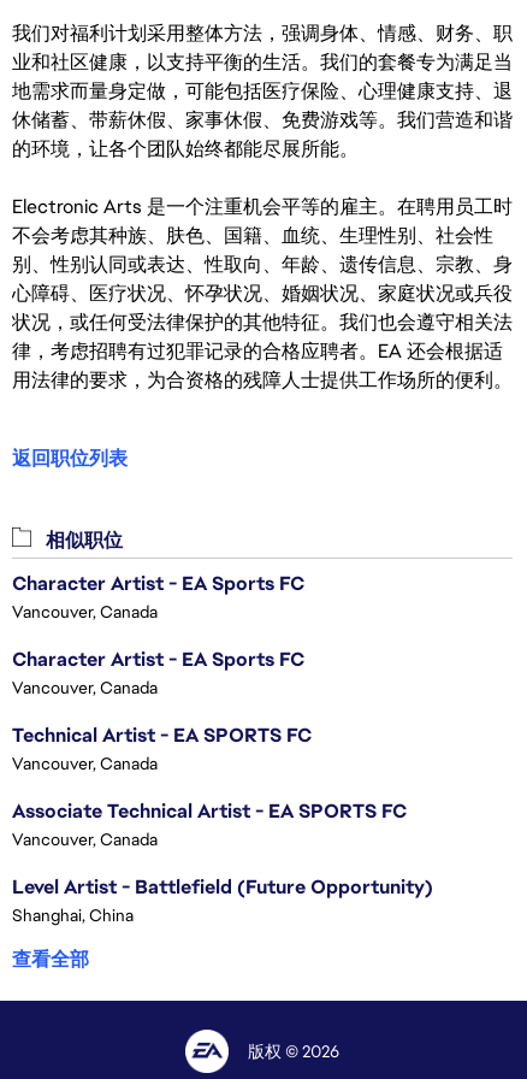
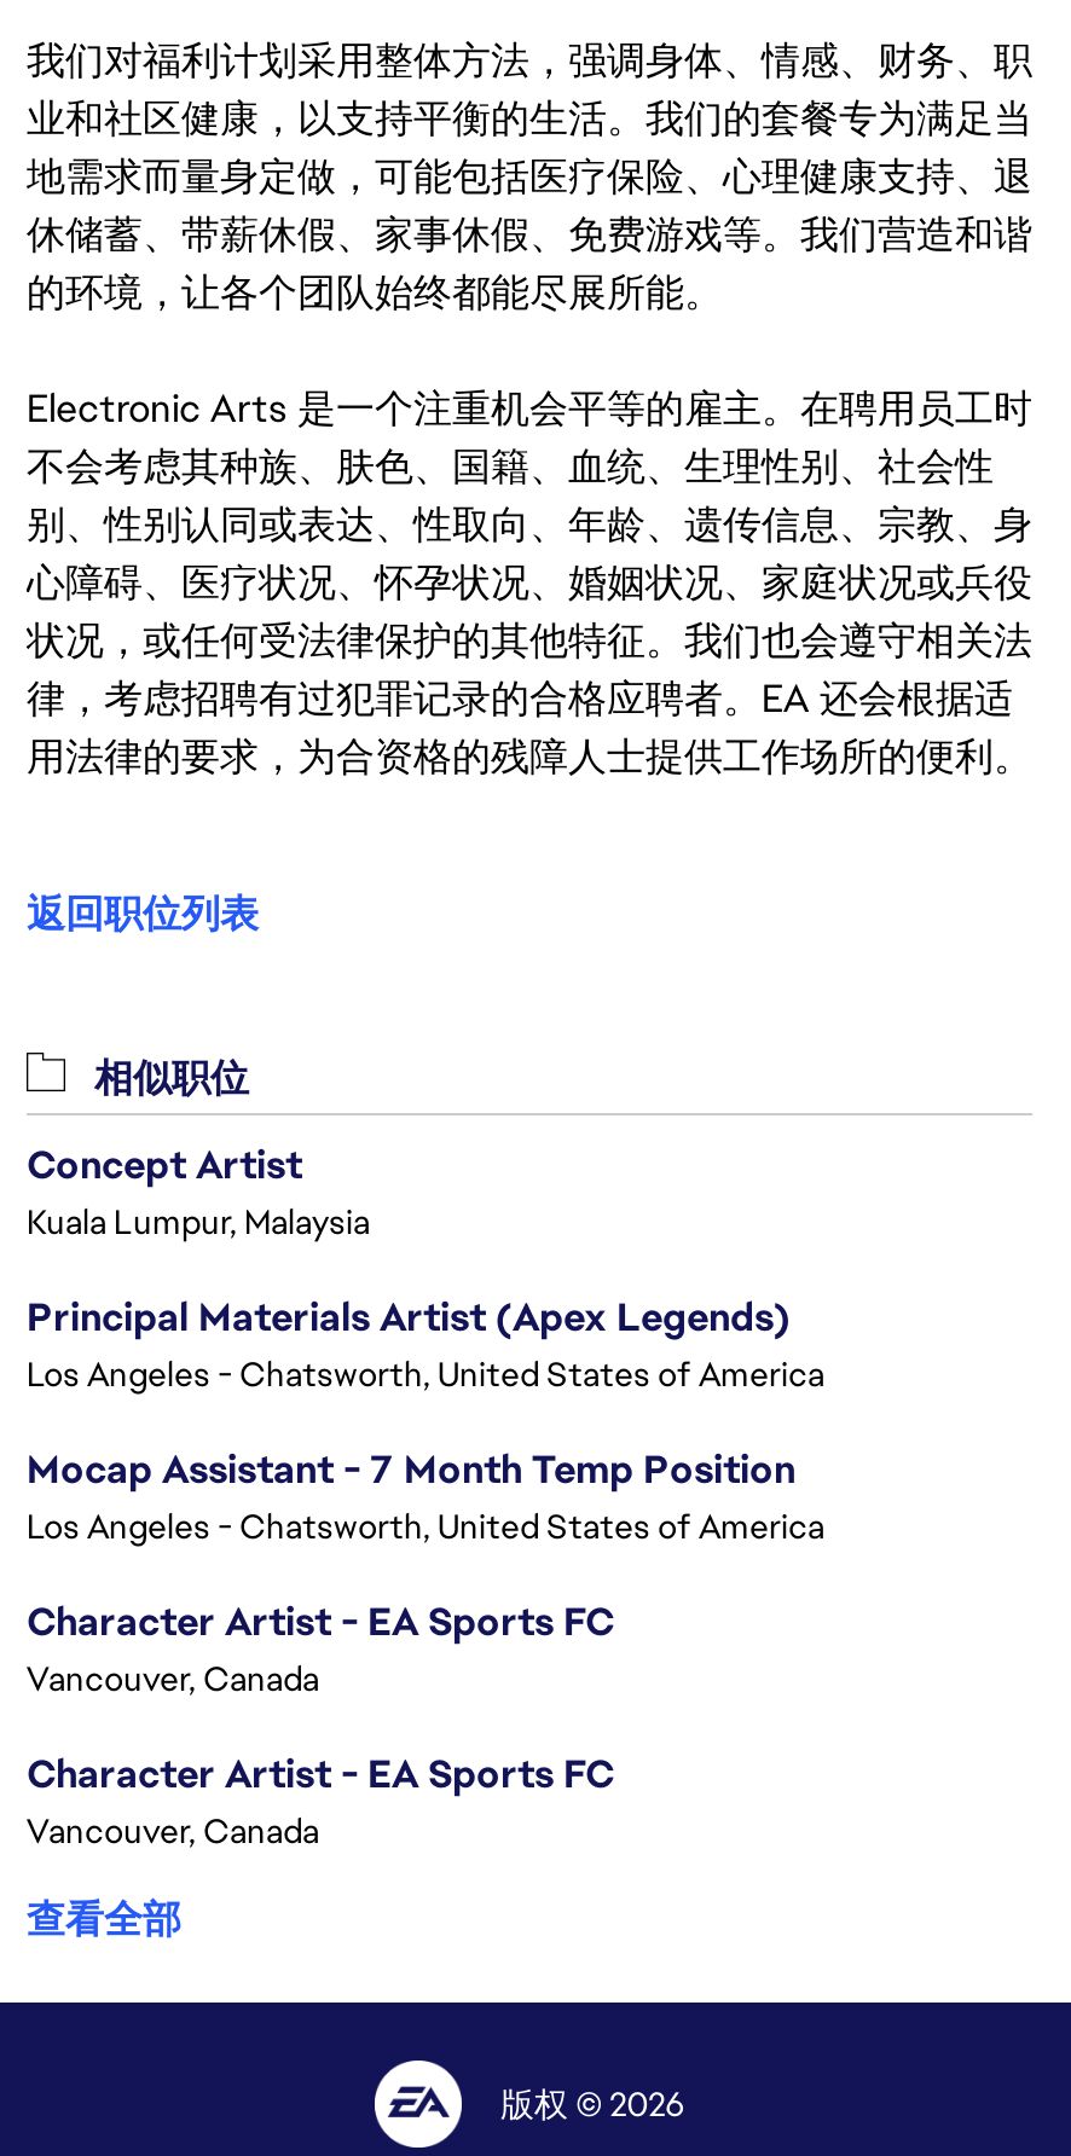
none -> [27,1140,824,1548] Concept Artist | Kuala Lumpur, Malaysia | Principal Materials Artist (Apex Legends) | Los Angeles - Chatsworth, United States of America | Mocap Assistant - 7 Month Temp Position | Los Angeles - Chatsworth, United States of America
moved [12,571,304,698] -> [27,1596,614,1853]: Character Artist - EA Sports FC | Vancouver, Canada | Character Artist - EA Sports FC | Vancouver, Canada
[12,723,433,926] Technical Artist - EA SPORTS FC | Vancouver, Canada | Associate Technical Artist - EA SPORTS FC | Vancouver, Canada | Level Artist - Battlefield (Future Opportunity) | Shanghai, China -> none

